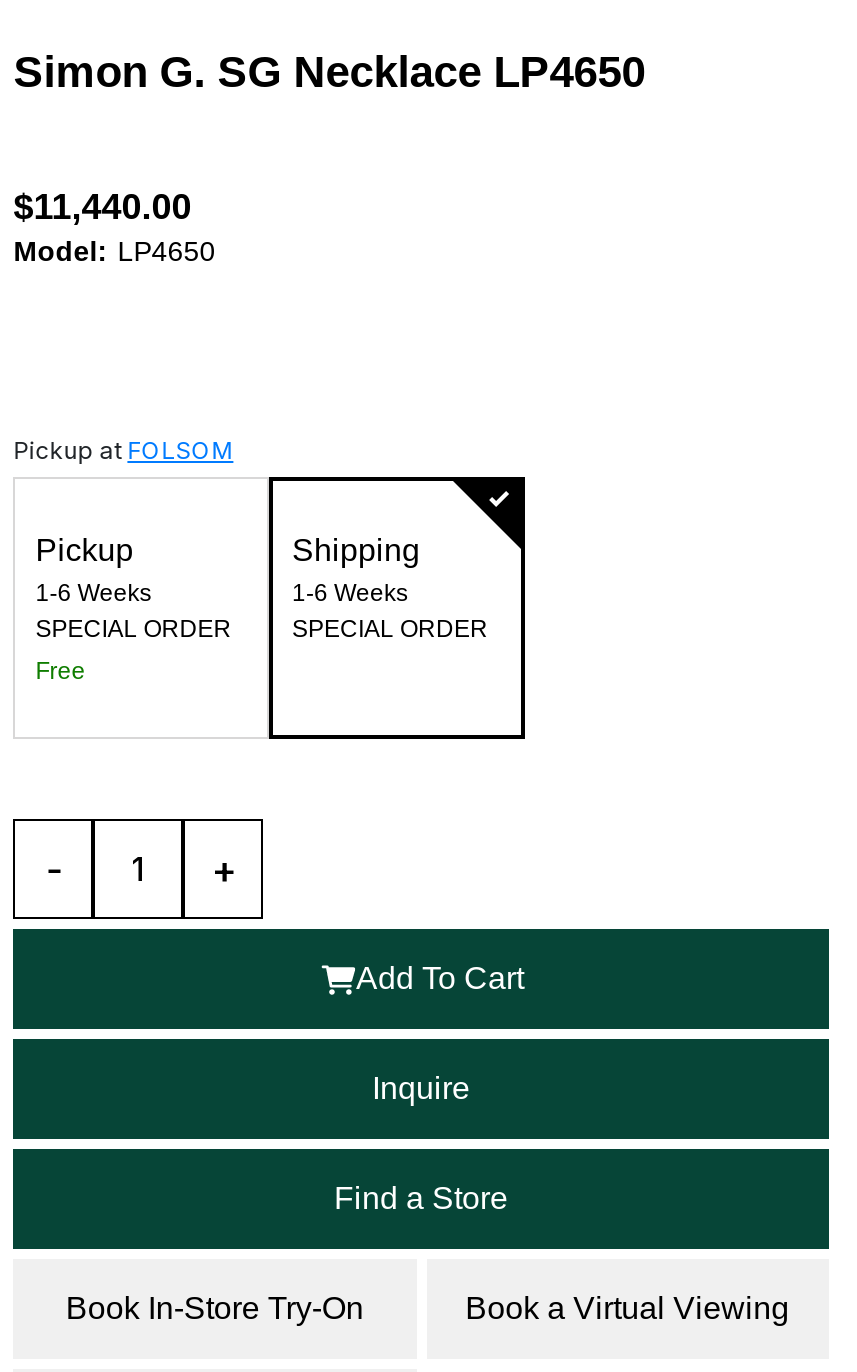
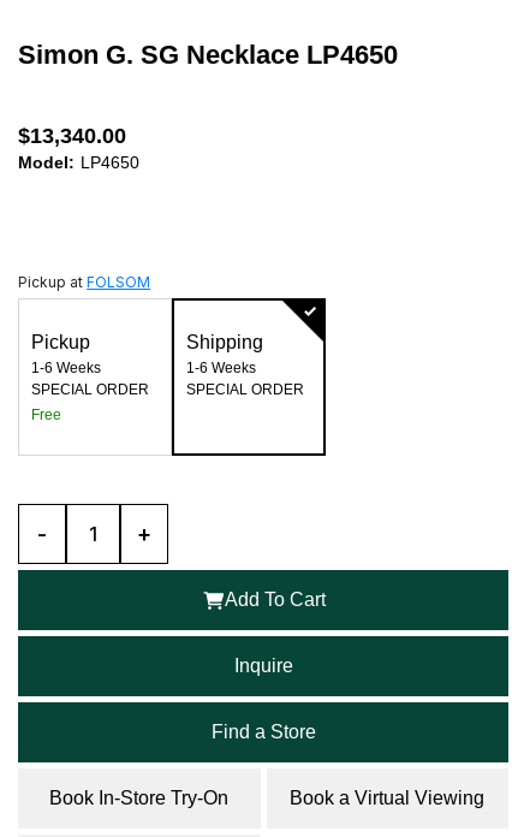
[13,186,191,226] $11,440.00 -> [18,123,126,147] $13,340.00

